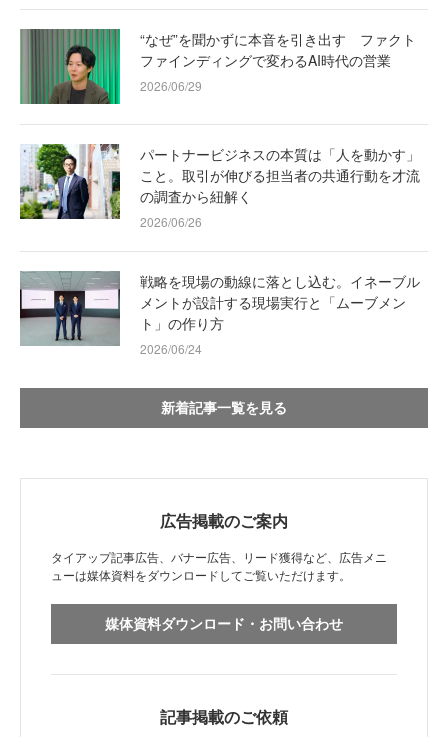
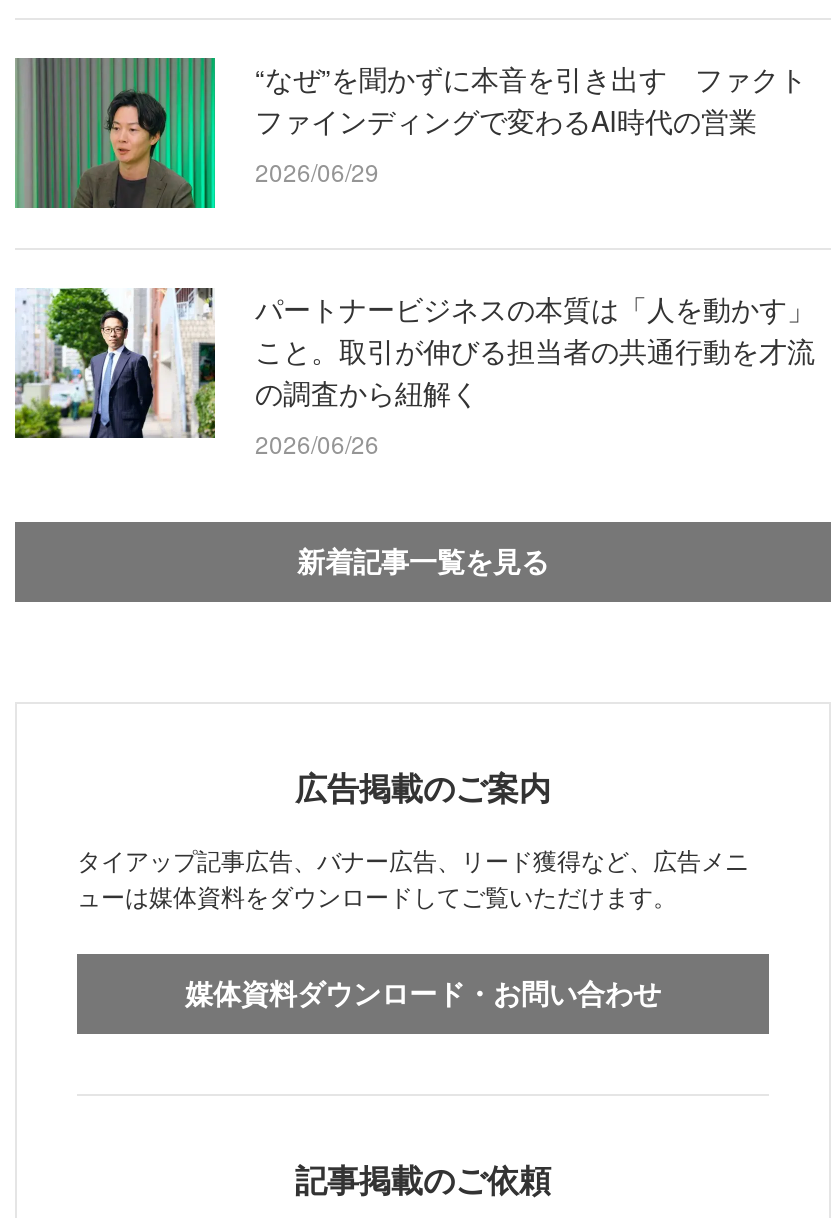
[19,270,420,357] [image] | 戦略を現場の動線に落とし込む。イネーブル | メントが設計する現場実行と「ムーブメン | ト」の作り方 | 2026/06/24 -> none

